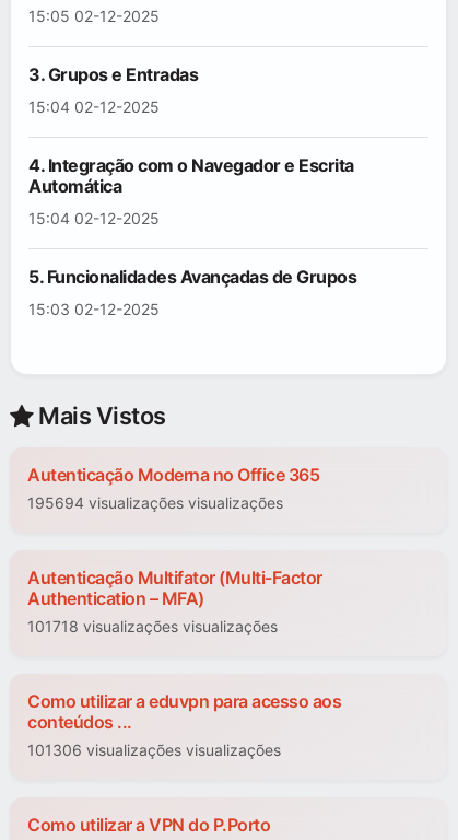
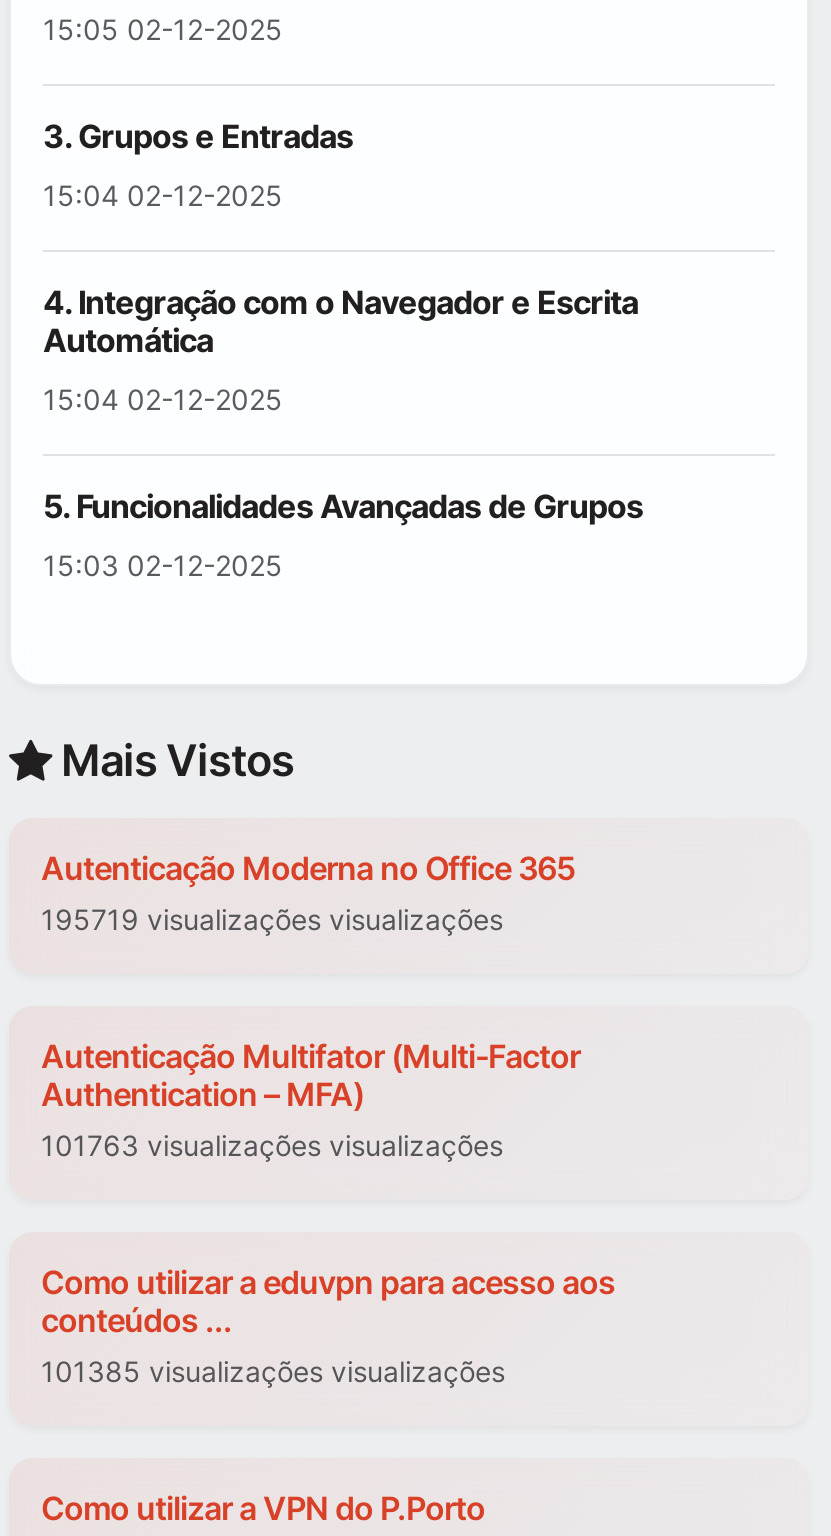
[27,494,283,512] 195694 visualizações visualizações -> [41,903,503,937] 195719 visualizações visualizações
[27,617,278,636] 101718 visualizações visualizações -> [41,1129,503,1163] 101763 visualizações visualizações
[27,741,281,760] 101306 visualizações visualizações -> [41,1355,505,1389] 101385 visualizações visualizações

